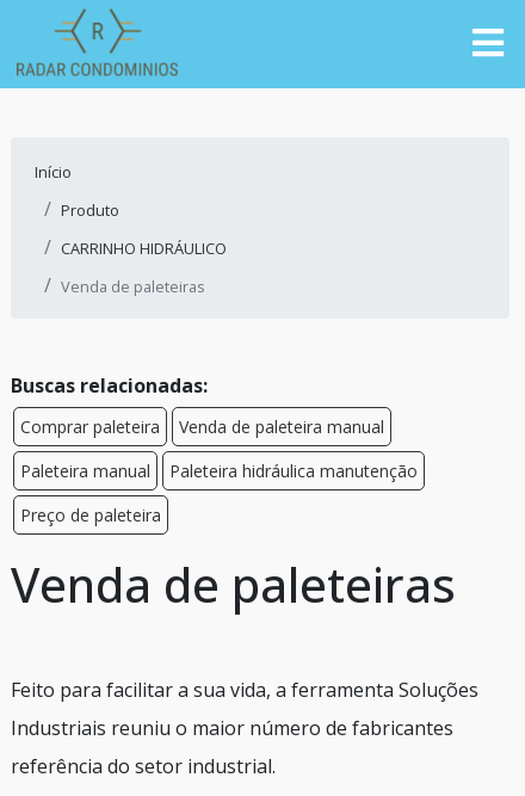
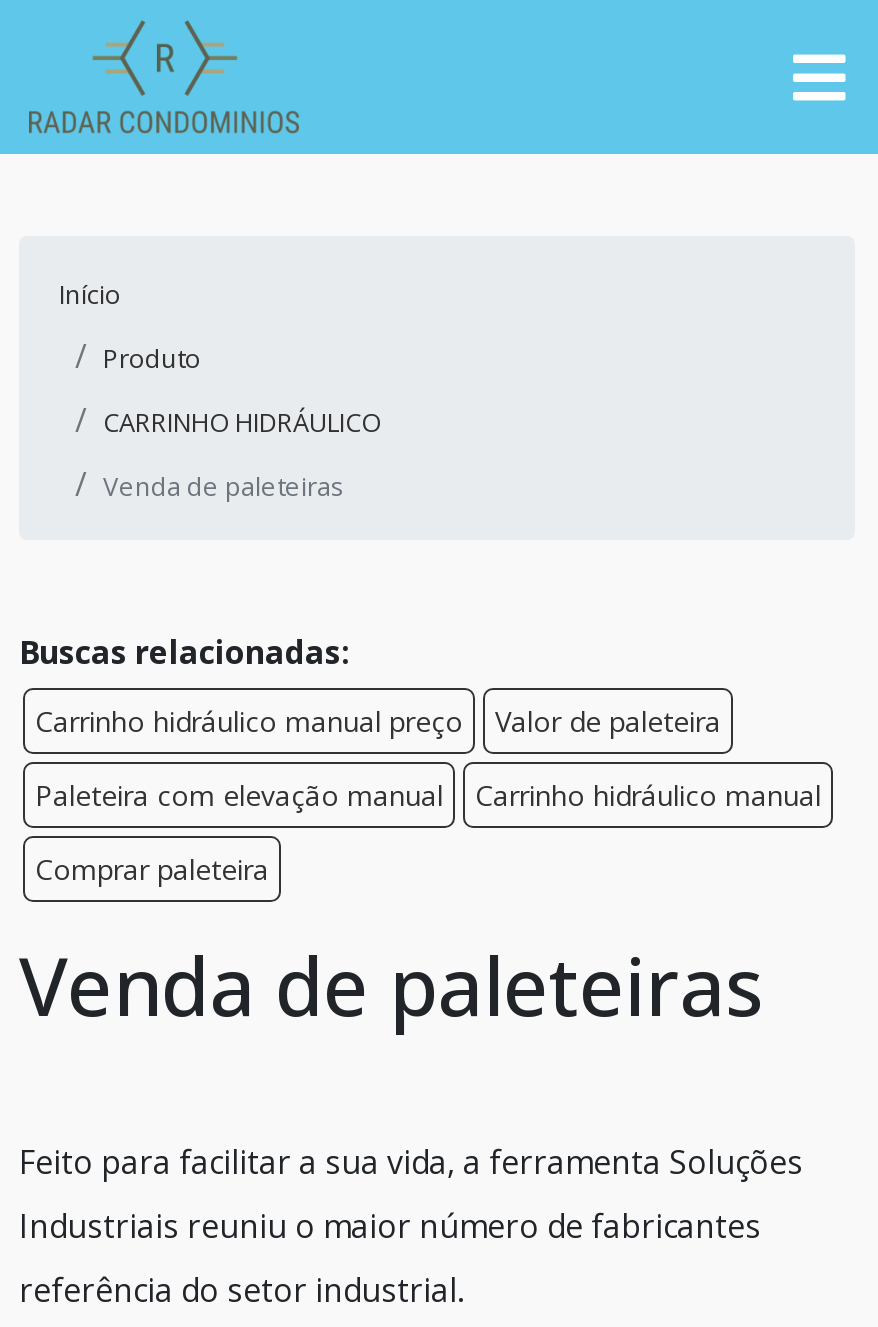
none -> [35,702,821,814] Carrinho hidráulico manual preço | Valor de paleteira | Paleteira com elevação manual | Carrinho hidráulico manual
[20,415,418,526] Venda de paleteira manual | Paleteira manual | Paleteira hidráulica manutenção | Preço de paleteira -> none
moved [20,415,160,438] -> [35,850,269,888]: Comprar paleteira

